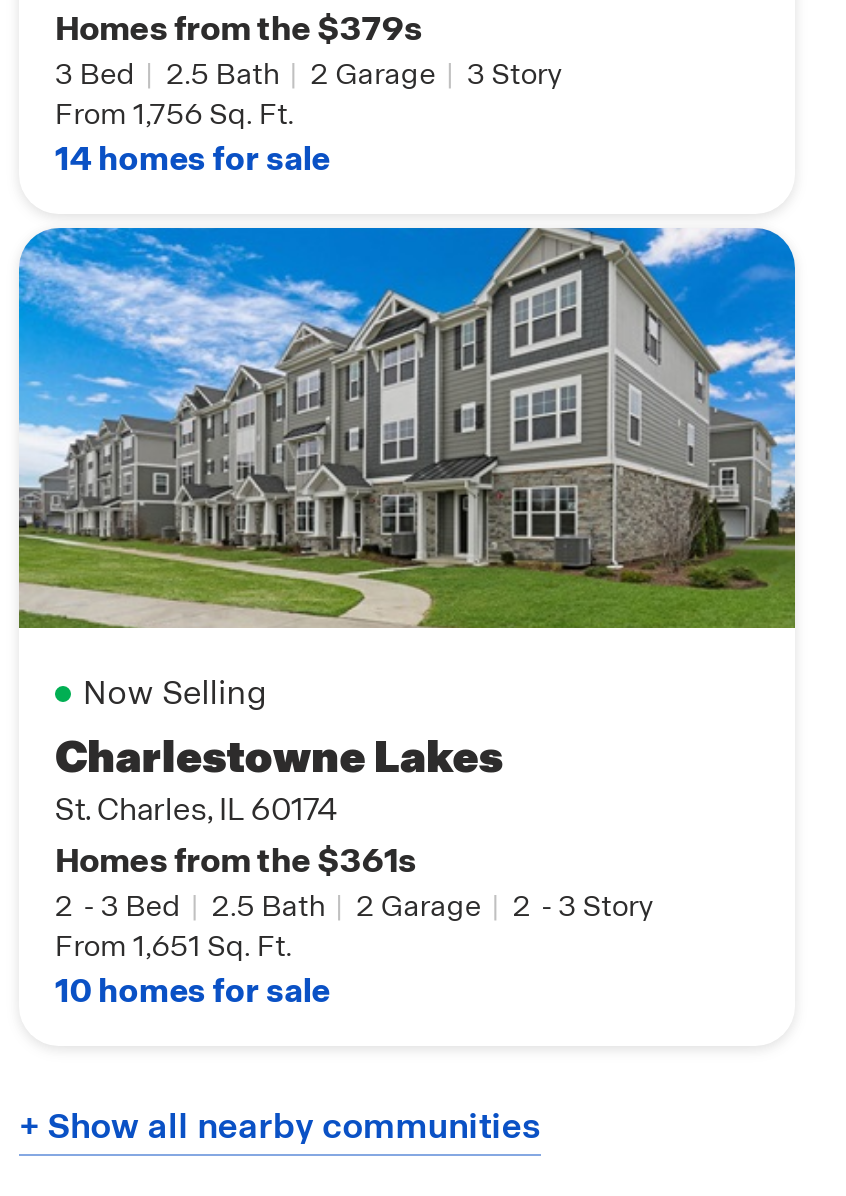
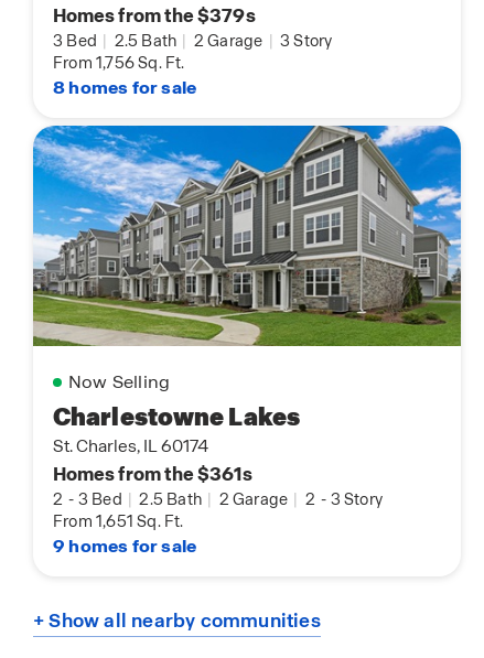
[55,137,330,179] 14 homes for sale -> [53,76,196,99] 8 homes for sale
[55,969,330,1011] 10 homes for sale -> [53,534,196,557] 9 homes for sale

